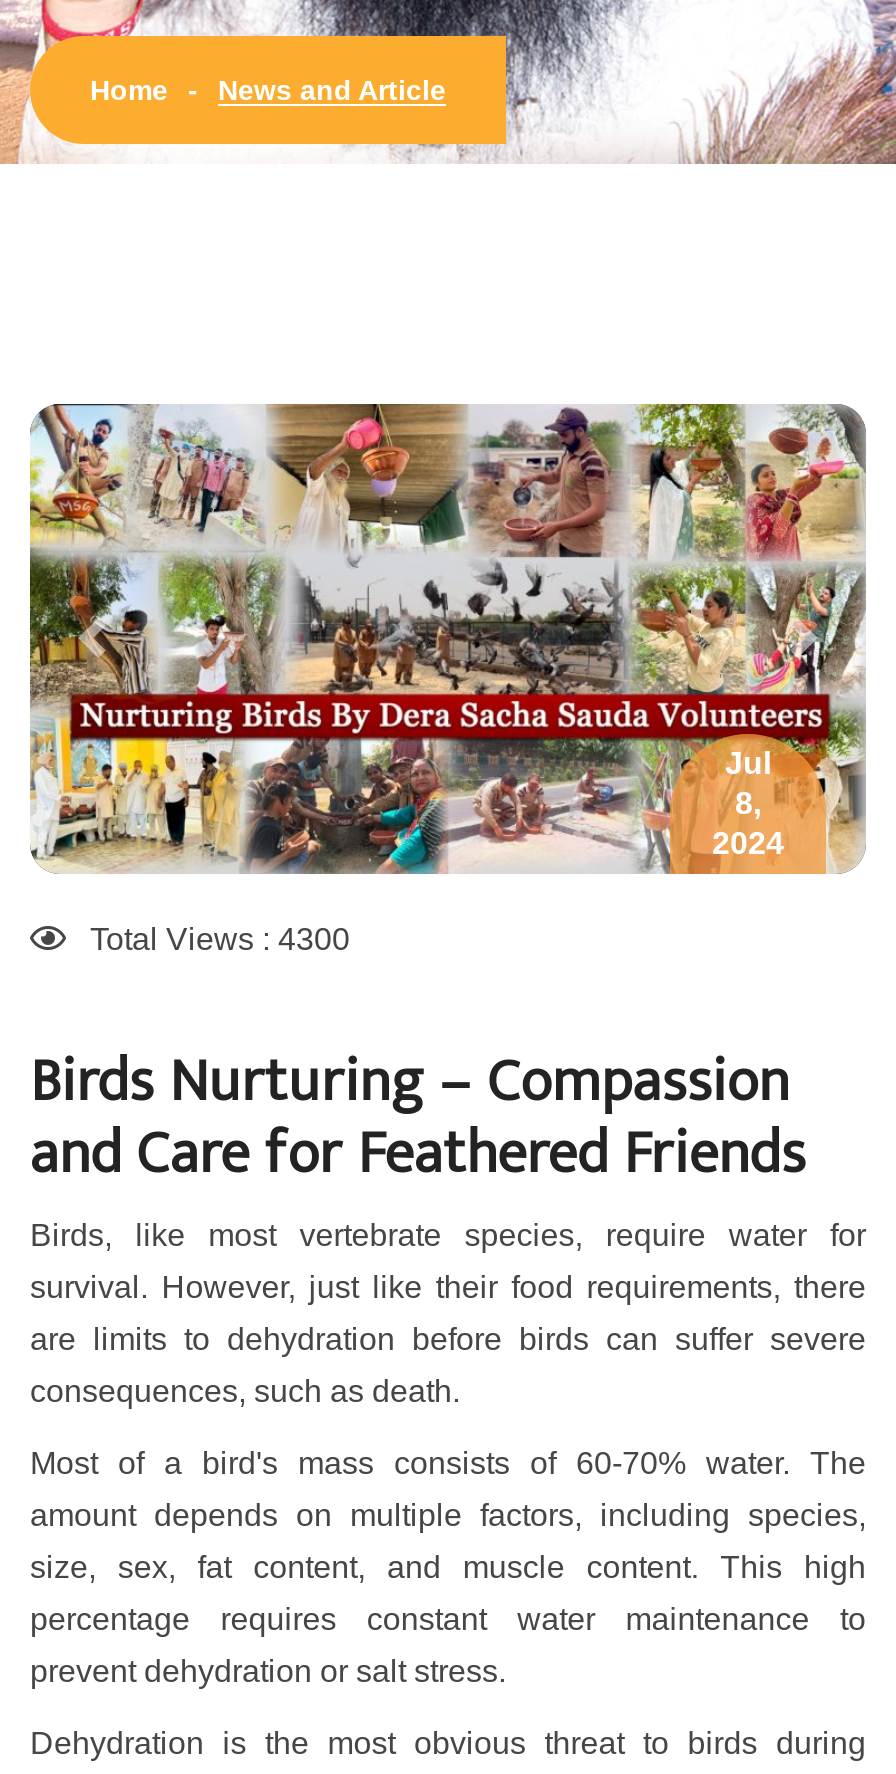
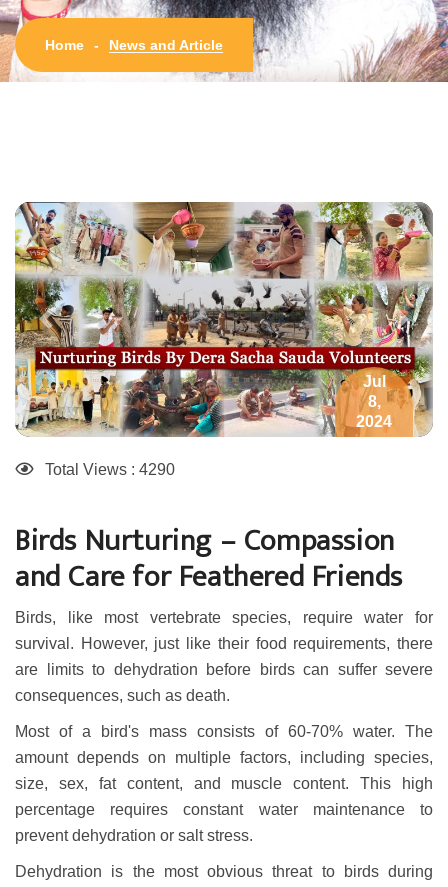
[66,921,350,955] Total Views : 4300 -> [33,461,175,478] Total Views : 4290

